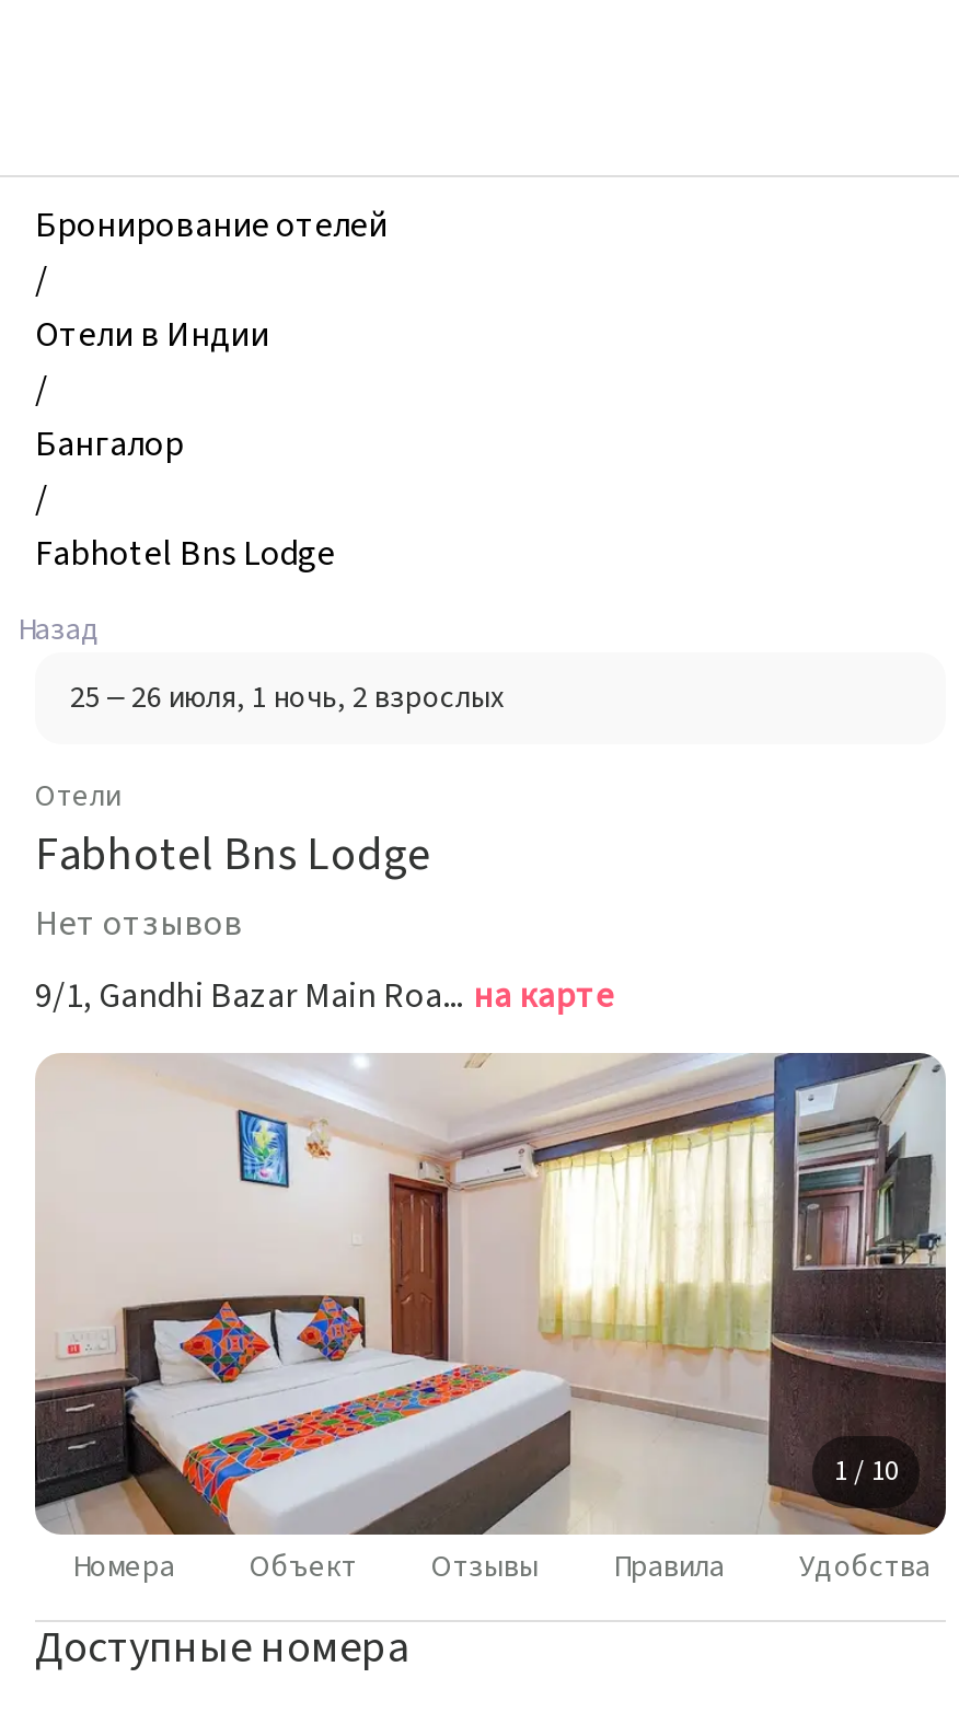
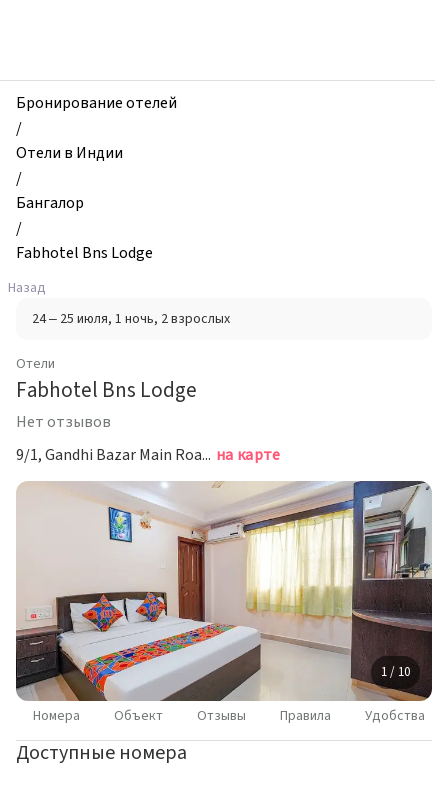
[70,676,504,720] 25 – 26 июля, 1 ночь, 2 взрослых -> [32,309,230,329] 24 – 25 июля, 1 ночь, 2 взрослых

